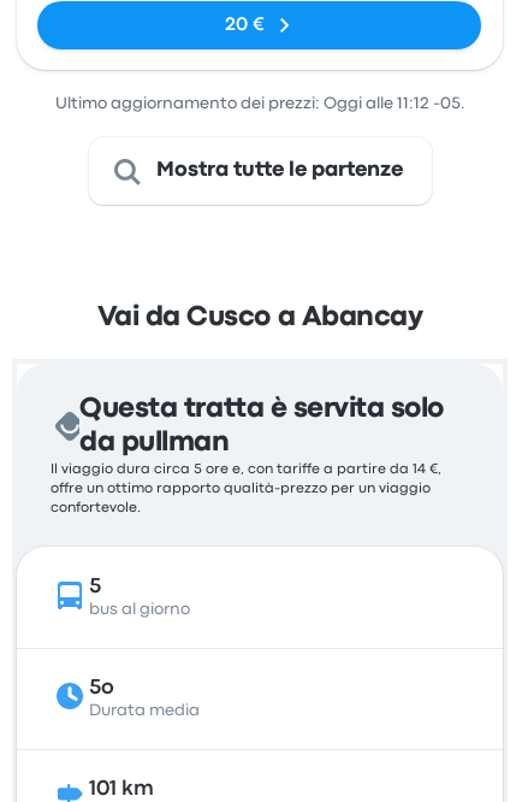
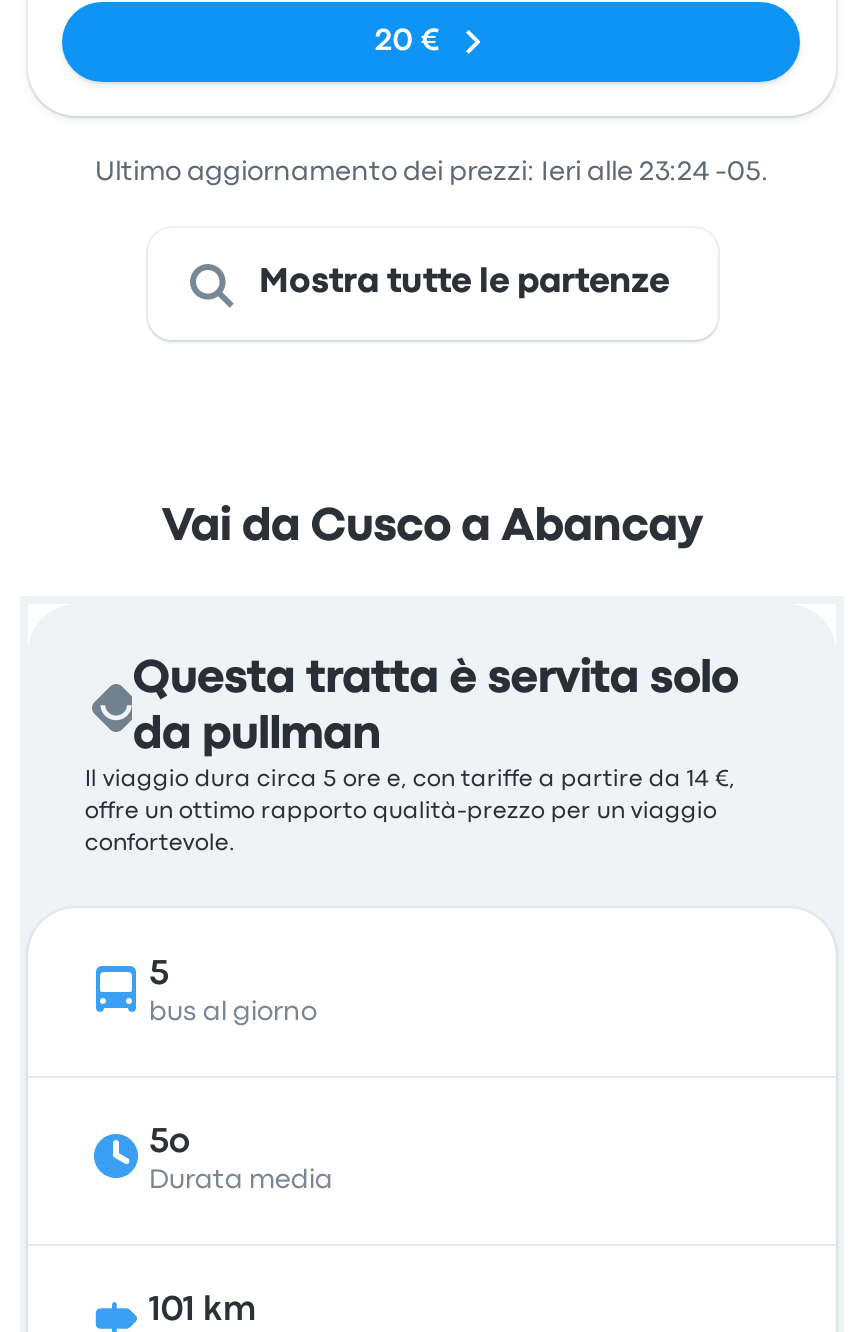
[55,96,465,111] Ultimo aggiornamento dei prezzi: Oggi alle 11:12 -05. -> [95,160,769,184] Ultimo aggiornamento dei prezzi: Ieri alle 23:24 -05.

